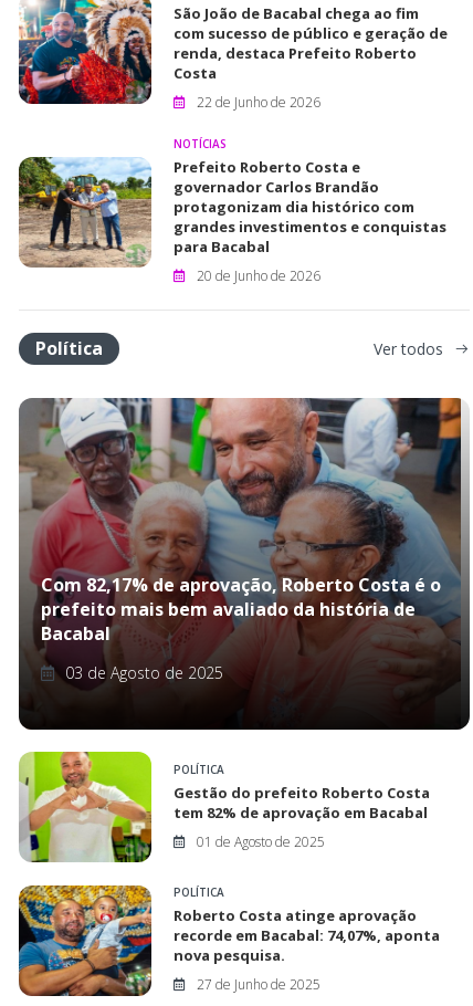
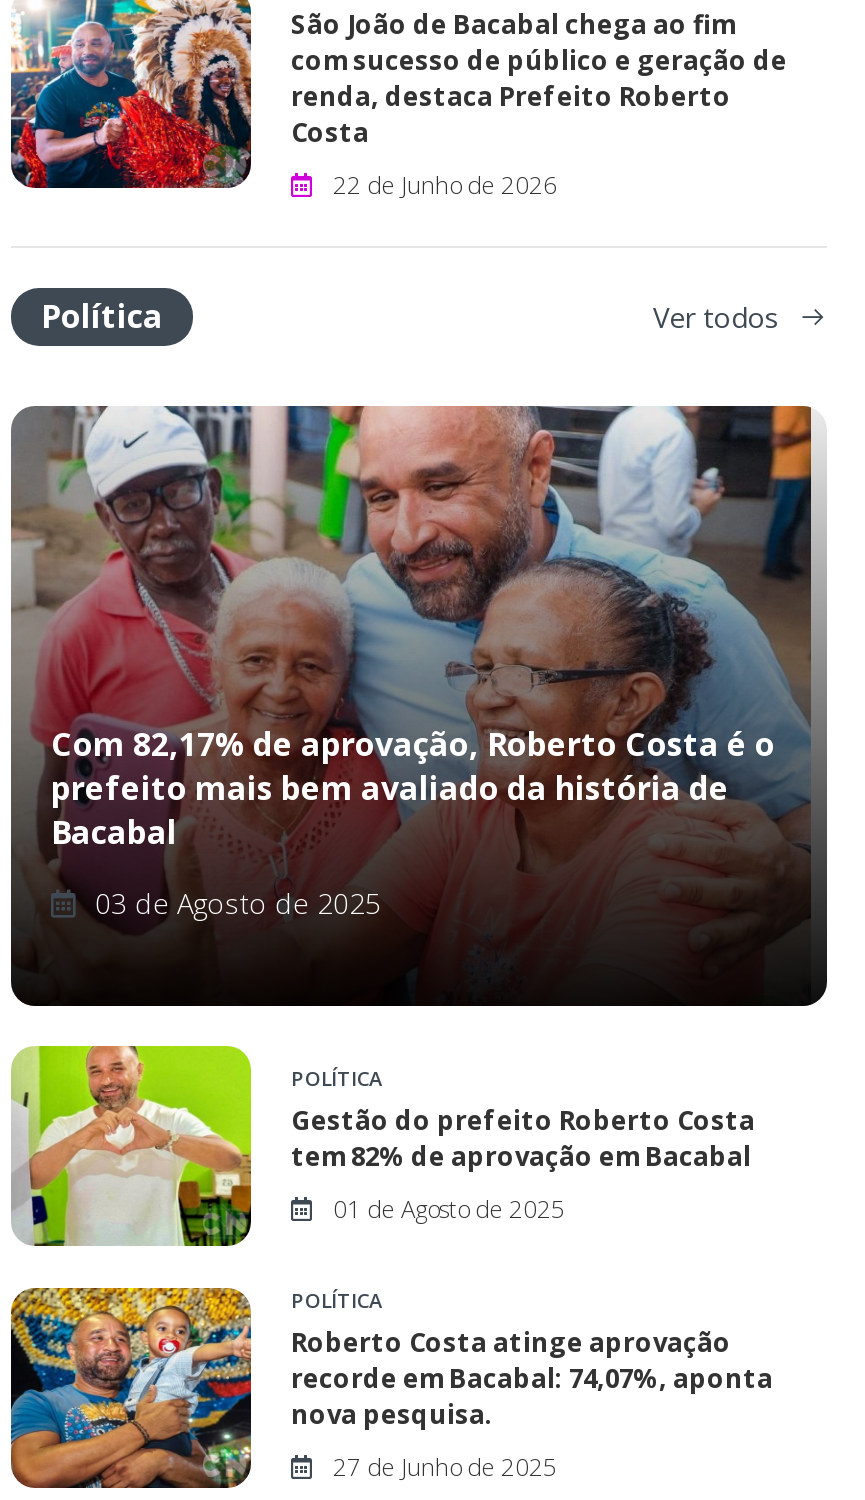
[18,136,446,285] [image] | NOTÍCIAS | Prefeito Roberto Costa e | governador Carlos Brandão | protagonizam dia histórico com | grandes investimentos e conquistas | para Bacabal | 20 de Junho de 2026 -> none

